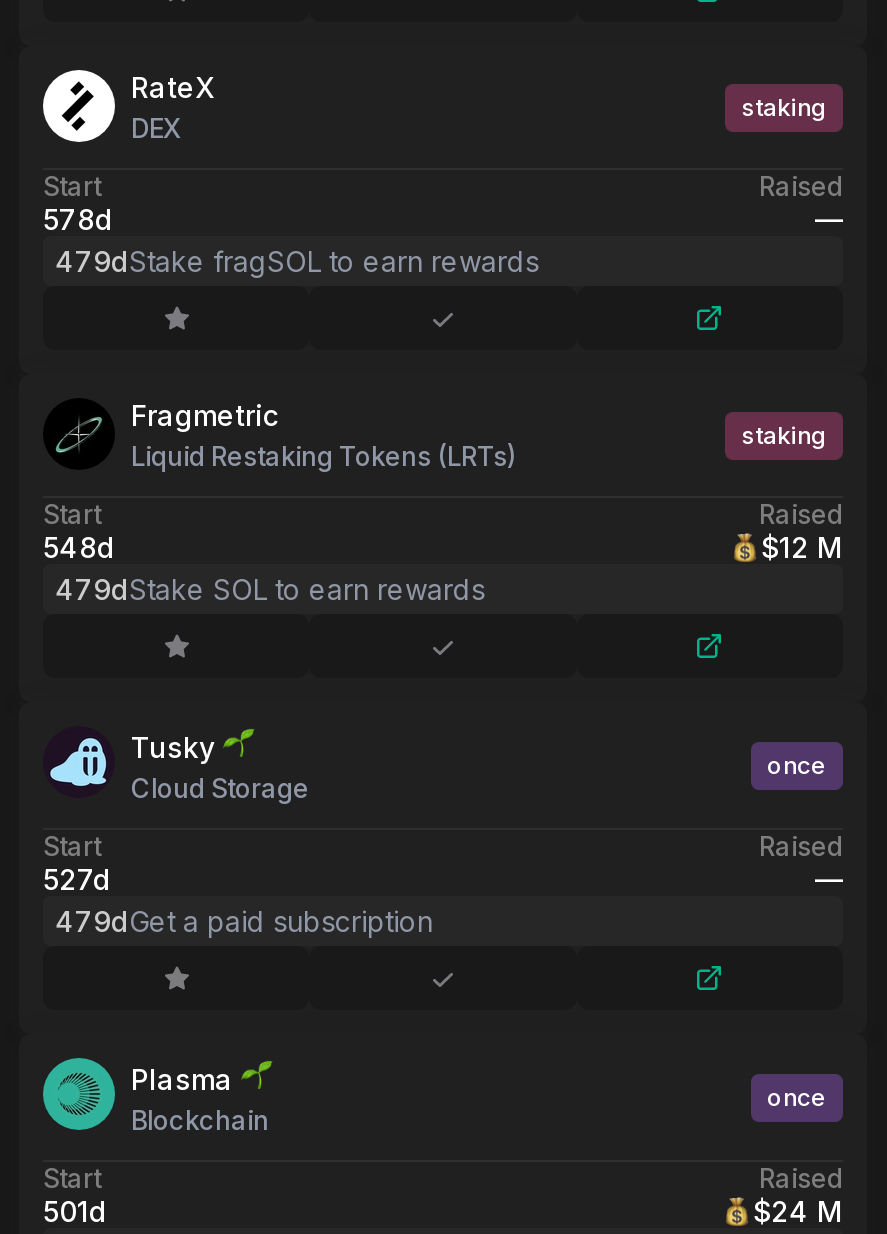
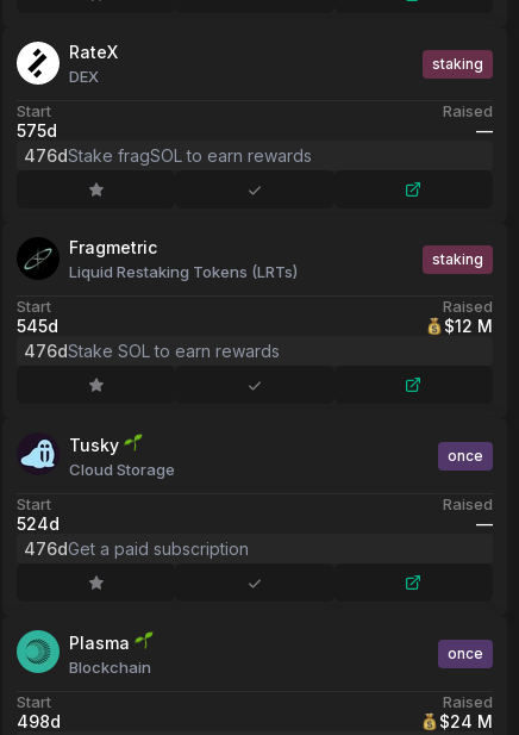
[43,202,113,236] 578d -> [17,120,57,141] 575d
[55,244,539,278] 479dStake fragSOL to earn rewards -> [24,145,312,166] 476dStake fragSOL to earn rewards
[43,530,115,564] 548d -> [17,316,58,336] 545d
[55,572,485,606] 479dStake SOL to earn rewards -> [24,341,280,361] 476dStake SOL to earn rewards
[43,862,111,896] 527d -> [17,513,60,534] 524d
[55,904,433,938] 479dGet a paid subscription -> [24,538,249,559] 476dGet a paid subscription
[43,1194,107,1228] 501d -> [17,711,61,731] 498d

